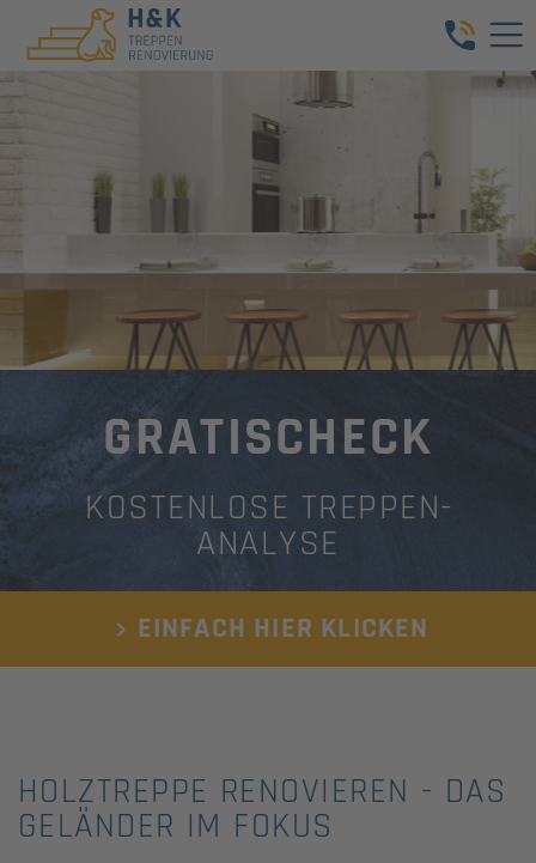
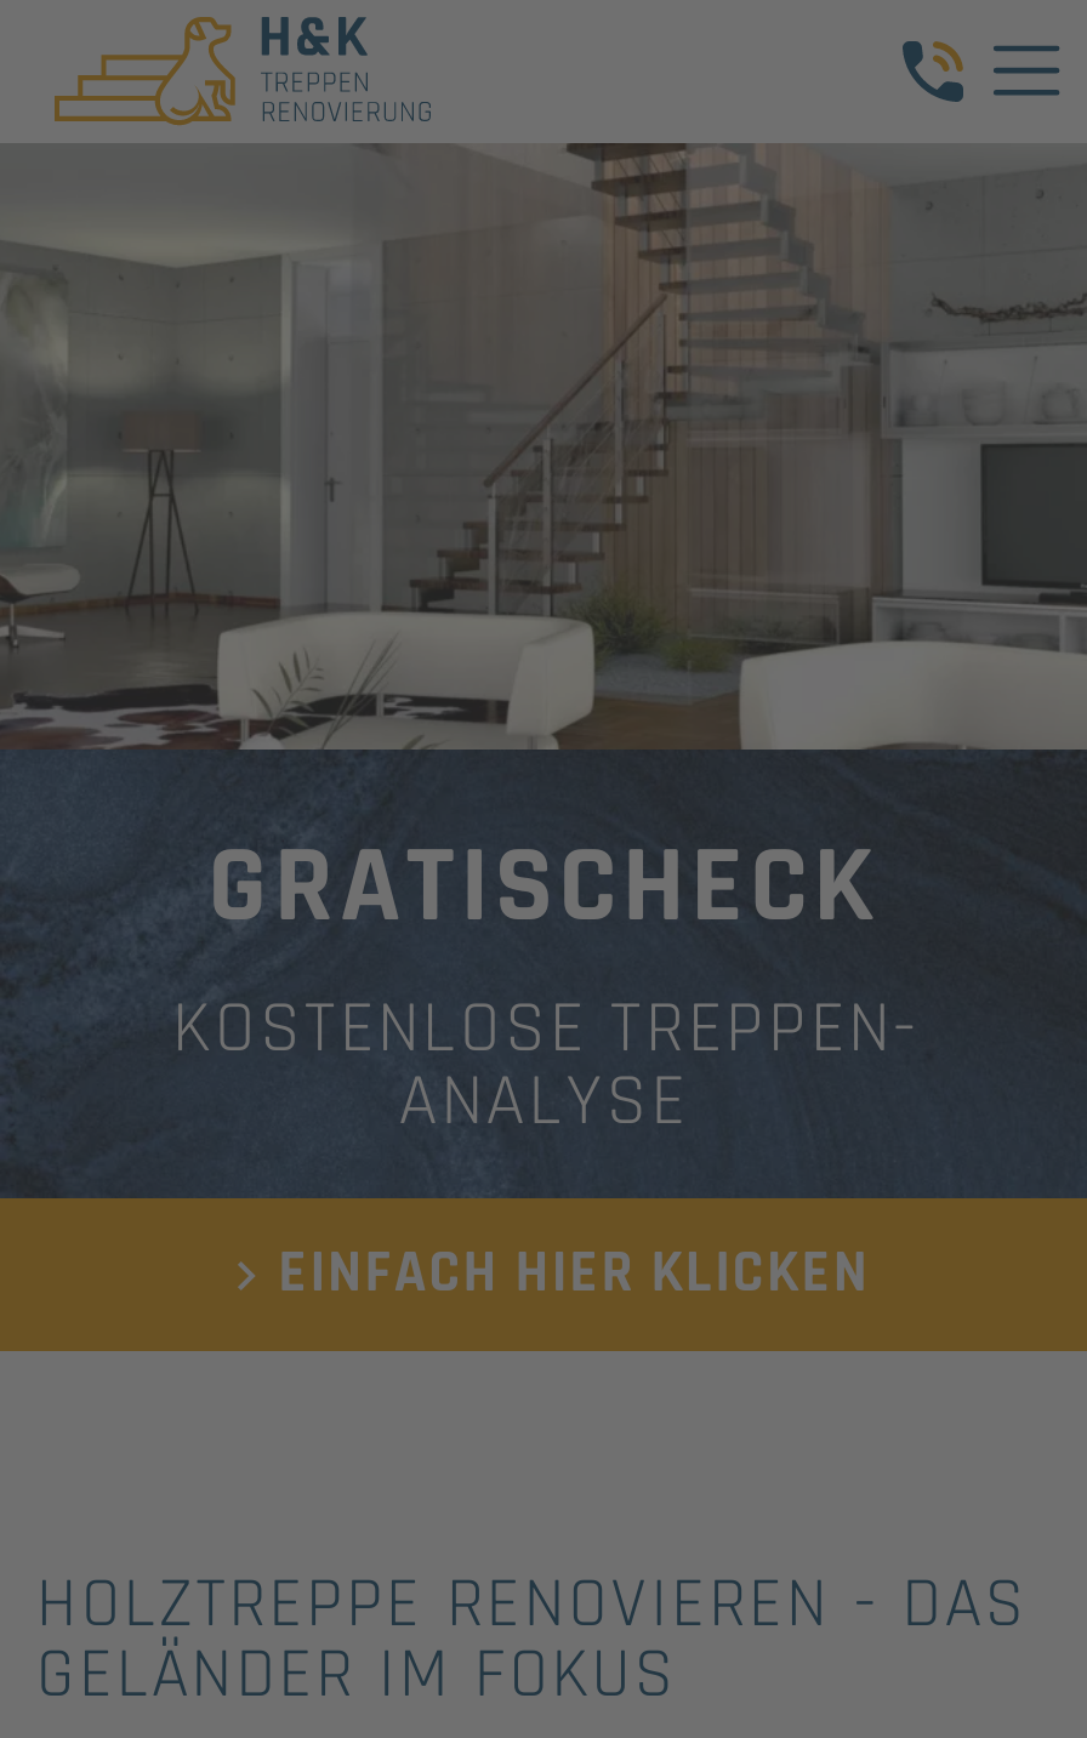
[4,71,532,371] [image] -> [7,141,1080,752] [image]

